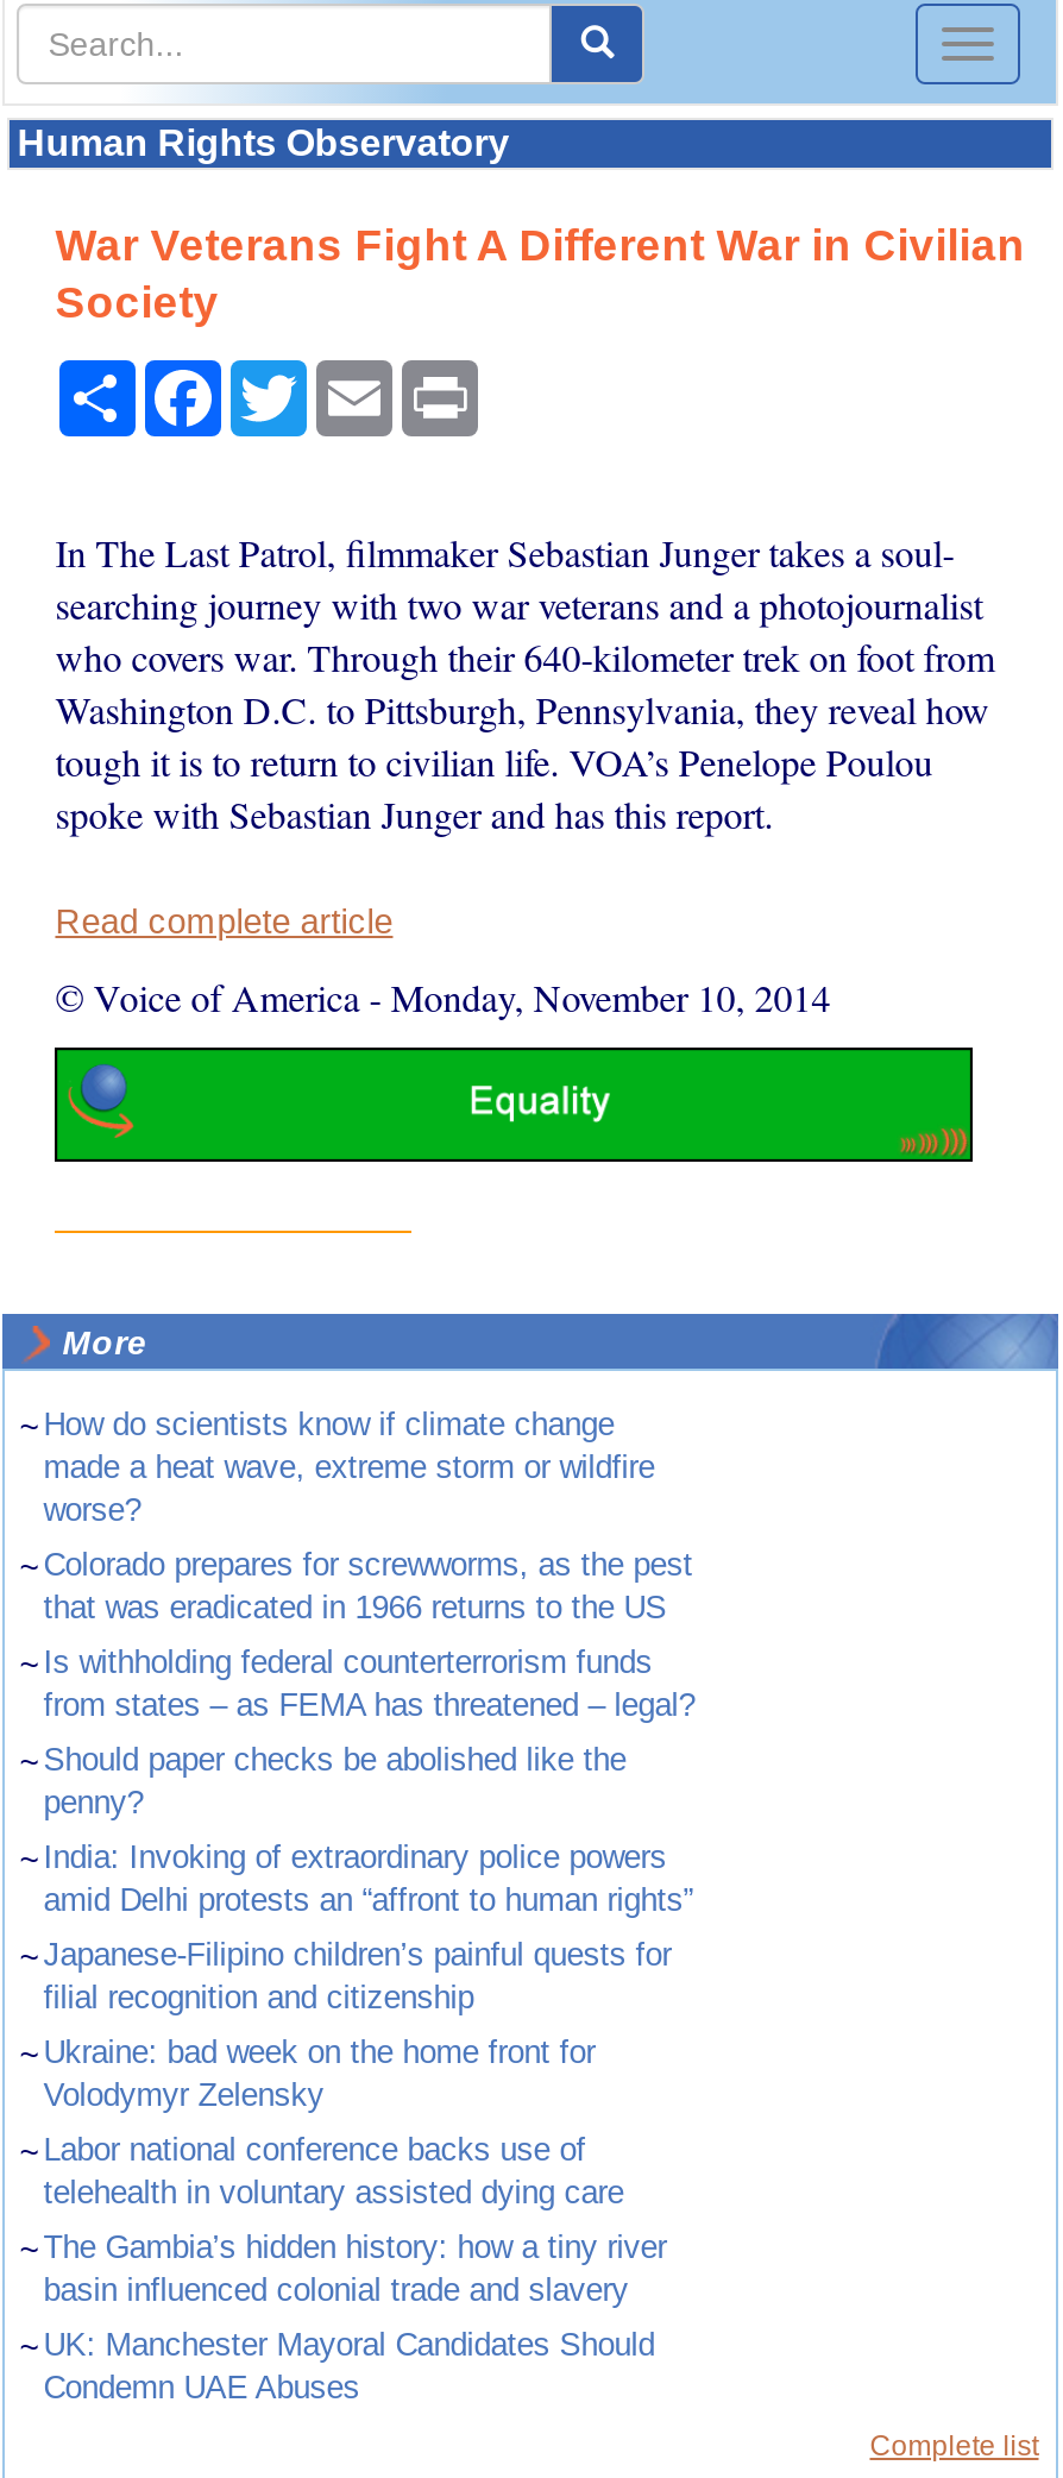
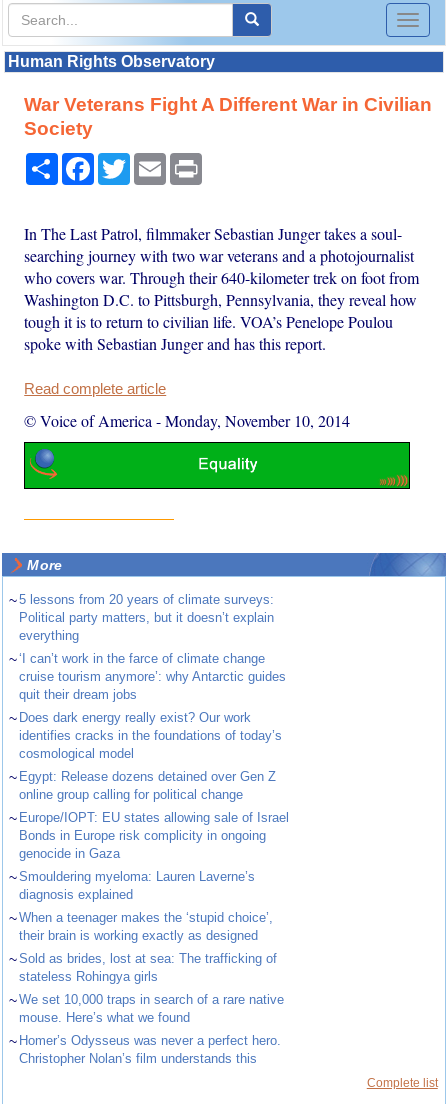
[20,1405,654,1527] ~ How do scientists know if climate change | made a heat wave, extreme storm or wildfire | worse? -> [9,592,274,643] ~ 5 lessons from 20 years of climate surveys: | Political party matters, but it doesn’t explain | everything
[20,1546,692,1624] ~ Colorado prepares for screwworms, as the pest | that was eradicated in 1966 returns to the US -> [9,651,286,702] ~ ‘I can’t work in the farce of climate change | cruise tourism anymore’: why Antarctic guides | quit their dream jobs
[20,1643,695,1722] ~ Is withholding federal counterterrorism funds | from states – as FEMA has threatened – legal? -> [9,710,282,761] ~ Does dark energy really exist? Our work | identifies cracks in the foundations of today’s | cosmological model
[20,1741,626,1819] ~ Should paper checks be abolished like the | penny? -> [9,769,276,802] ~ Egypt: Release dozens detained over Gen Z | online group calling for political change
[20,1838,692,1917] ~ India: Invoking of extraordinary police powers | amid Delhi protests an “affront to human rights” -> [9,810,289,861] ~ Europe/IOPT: EU states allowing sale of Israel | Bonds in Europe risk complicity in ongoing | genocide in Gaza
[20,1936,671,2014] ~ Japanese-Filipino children’s painful quests for | filial recognition and citizenship -> [9,869,255,902] ~ Smouldering myeloma: Lauren Laverne’s | diagnosis explained
[20,2033,595,2112] ~ Ukraine: bad week on the home front for | Volodymyr Zelensky -> [9,910,273,943] ~ When a teenager makes the ‘stupid choice’, | their brain is working exactly as designed
[20,2131,624,2209] ~ Labor national conference backs use of | telehealth in voluntary assisted dying care -> [9,951,277,984] ~ Sold as brides, lost at sea: The trafficking of | stateless Rohingya girls
[20,2228,666,2307] ~ The Gambia’s hidden history: how a tiny river | basin influenced colonial trade and slavery -> [9,992,284,1025] ~ We set 10,000 traps in search of a rare native | mouse. Here’s what we found
[20,2326,654,2404] ~ UK: Manchester Mayoral Candidates Should | Condemn UAE Abuses -> [9,1033,281,1066] ~ Homer’s Odysseus was never a perfect hero. | Christopher Nolan’s film understands this

